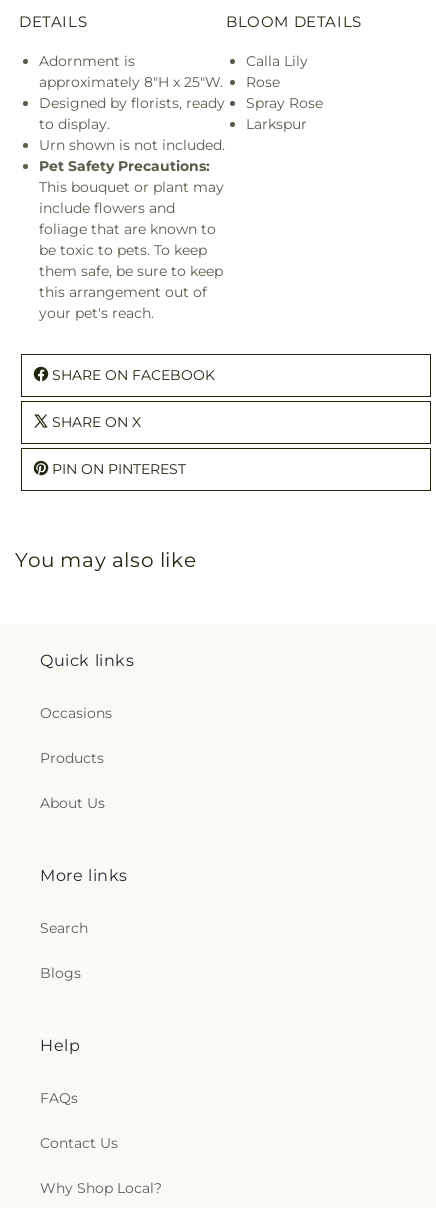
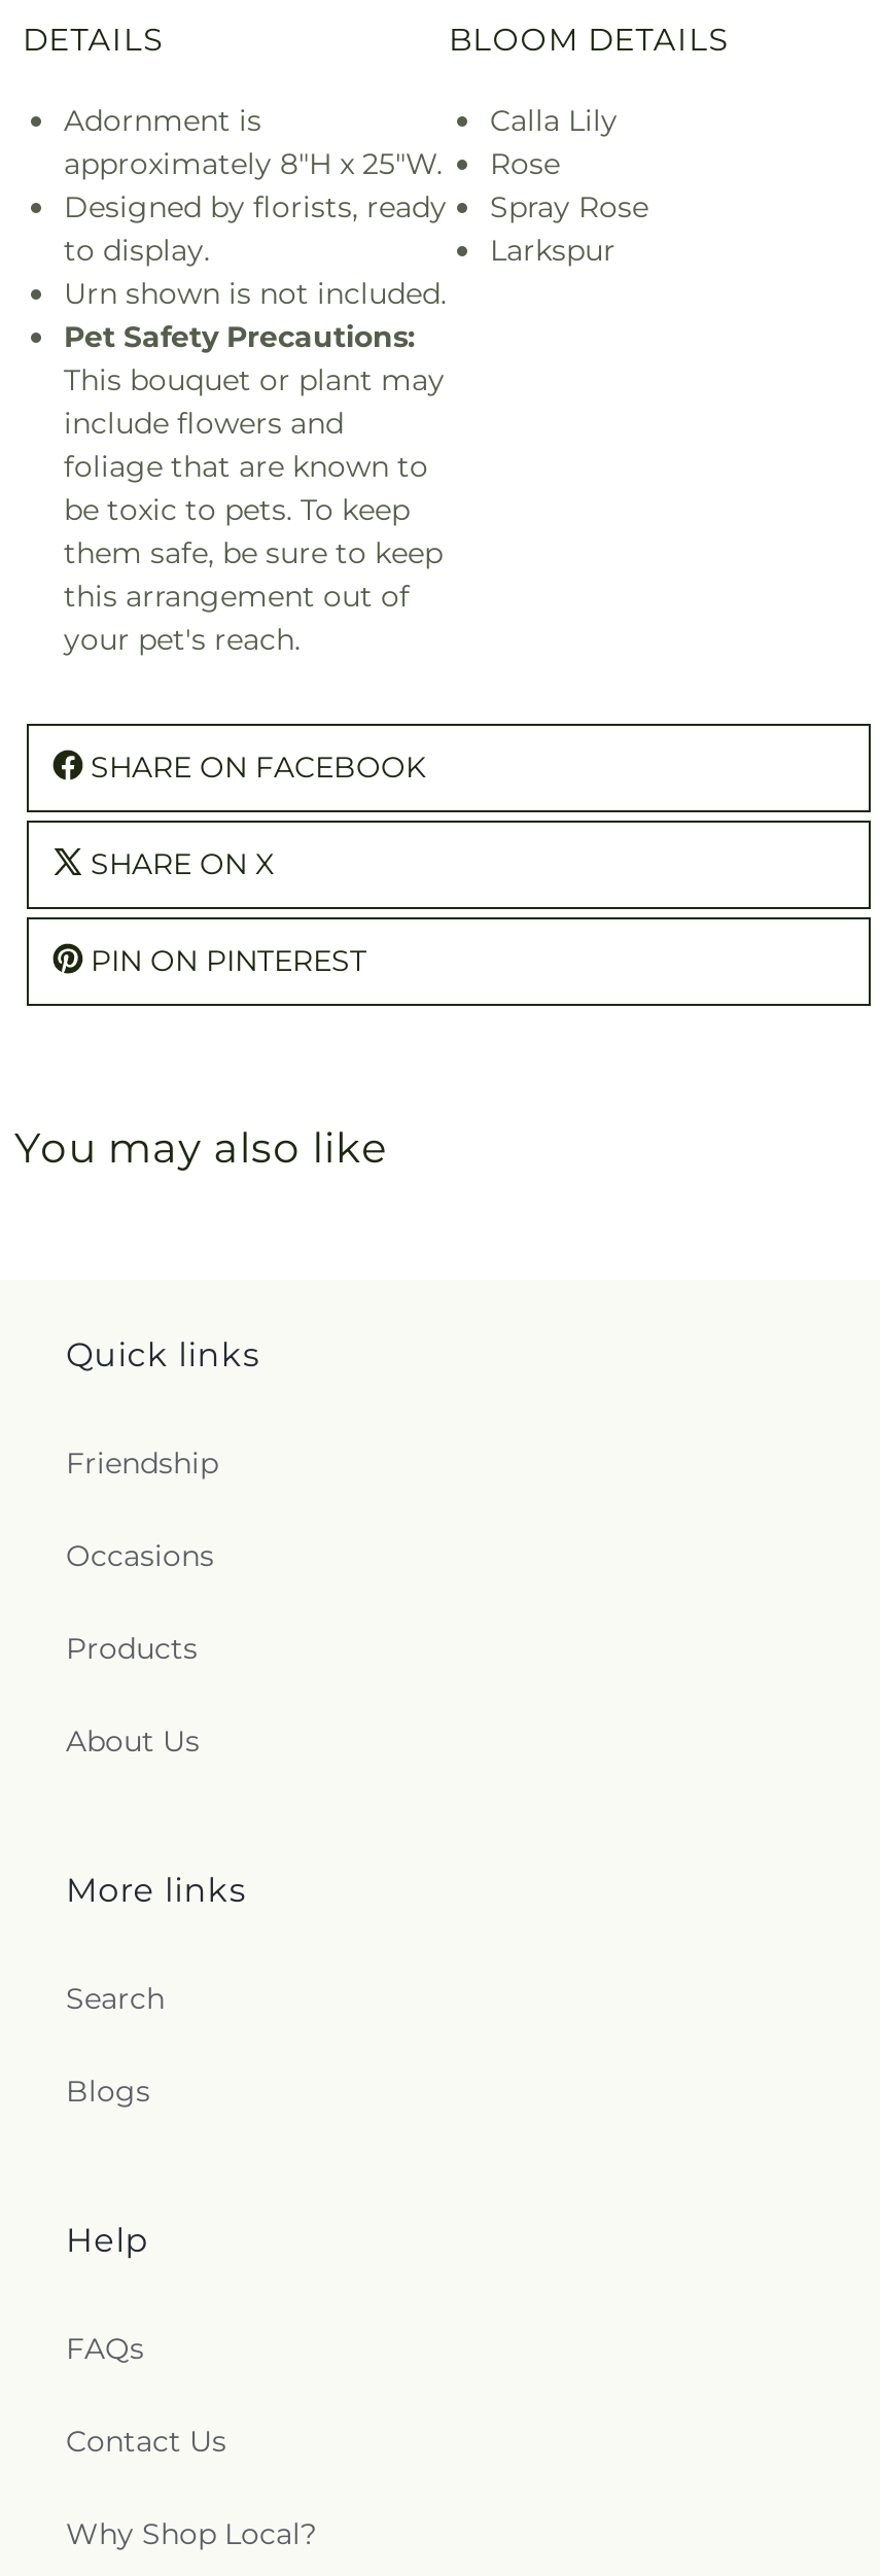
none -> [66,1444,218,1482] Friendship

